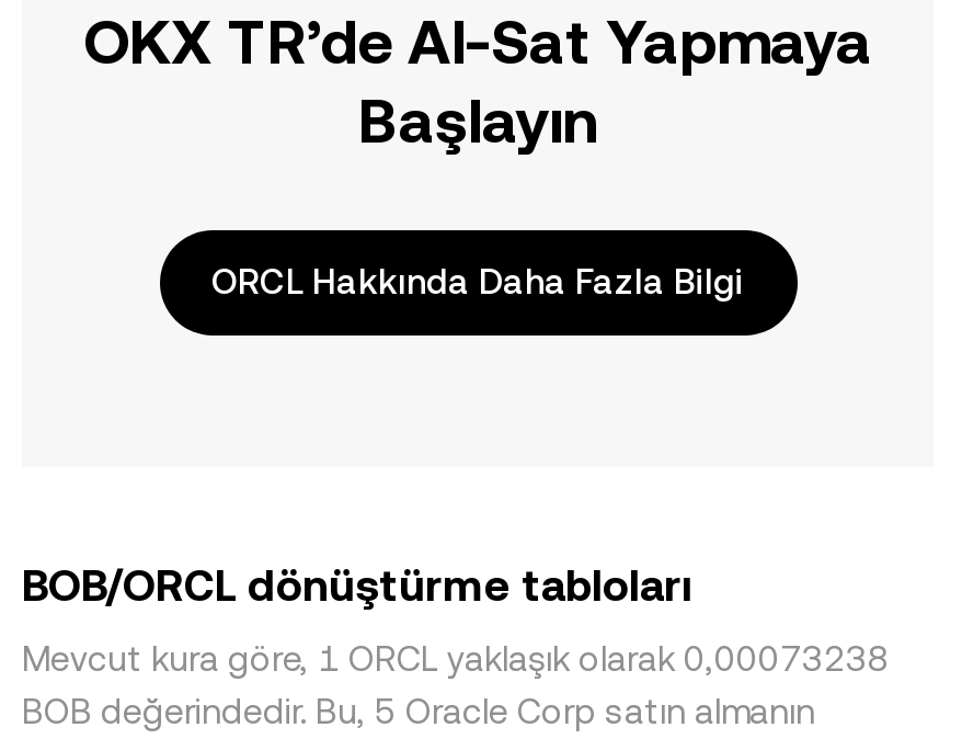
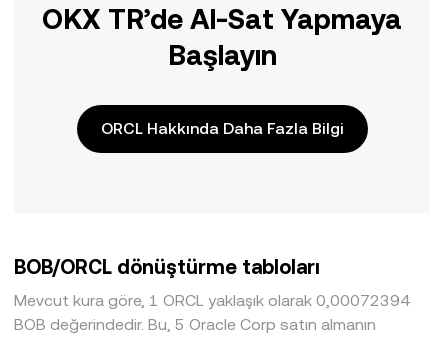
[22,638,890,680] Mevcut kura göre, 1 ORCL yaklaşık olarak 0,00073238 -> [14,291,410,310] Mevcut kura göre, 1 ORCL yaklaşık olarak 0,00072394

